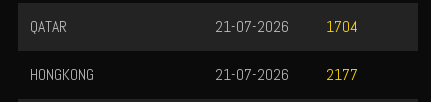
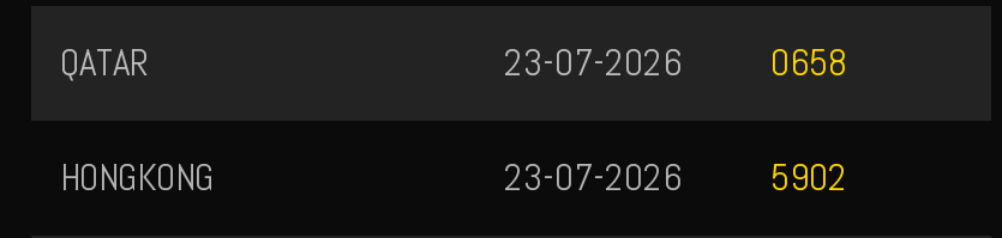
[215,16,289,36] 21-07-2026 -> [504,38,682,86] 23-07-2026
[326,17,358,37] 1704 -> [770,39,847,87] 0658
[215,64,289,84] 21-07-2026 -> [504,153,682,201] 23-07-2026
[326,65,358,85] 2177 -> [770,154,847,202] 5902

